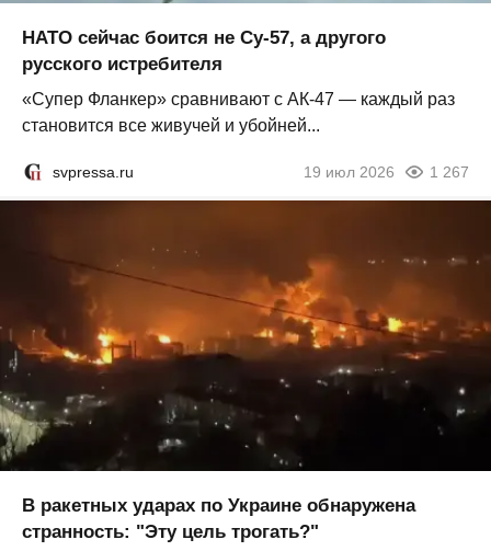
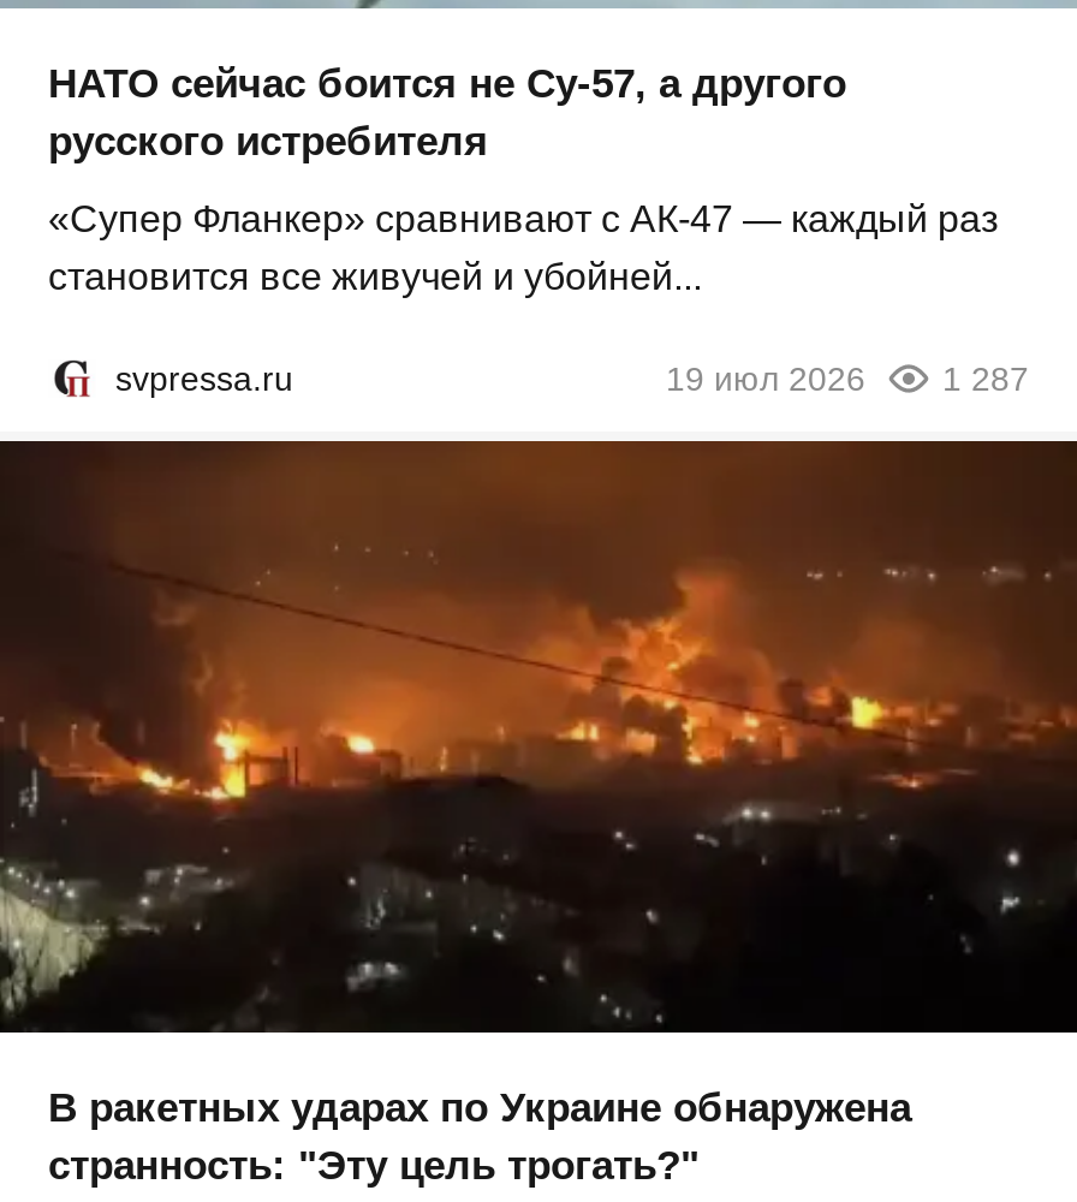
[304,164,469,181] 19 июл 2026 1 267 -> [666,359,1029,397] 19 июл 2026 1 287

